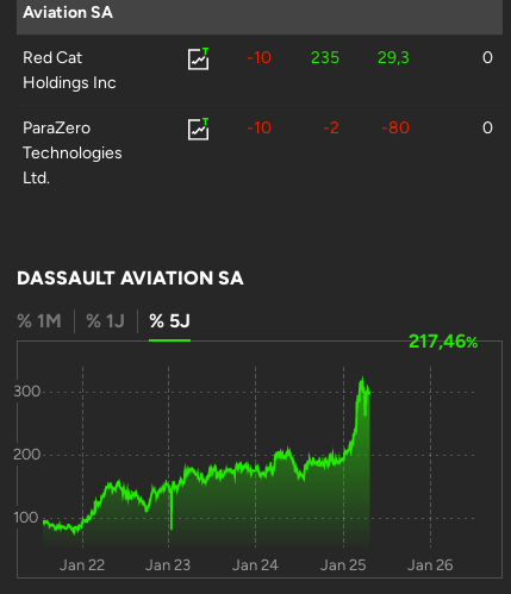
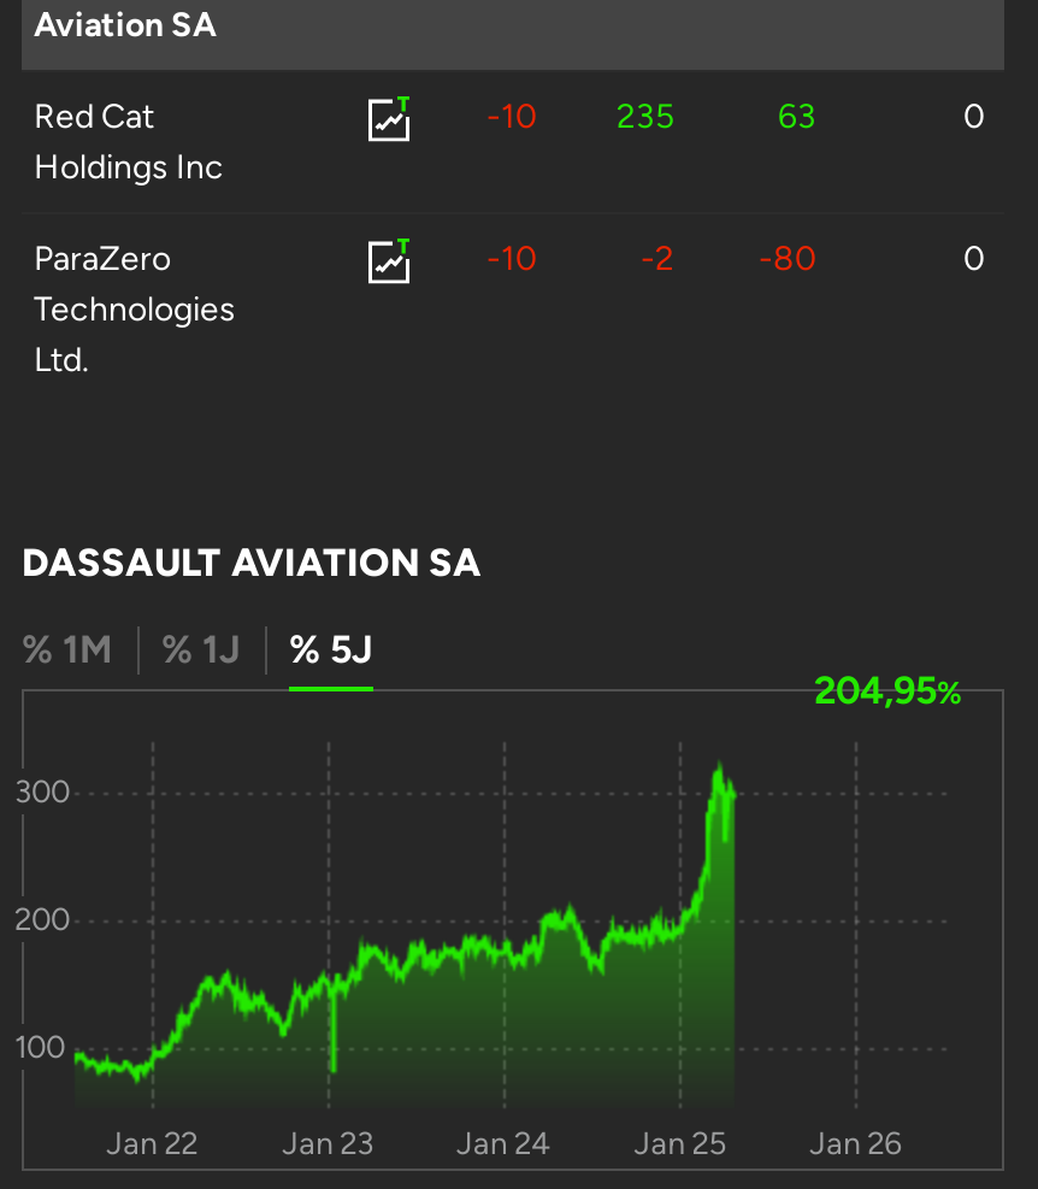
[378,48,410,68] 29,3 -> [778,96,816,137] 63
[409,330,478,352] 217,46% -> [814,667,961,713] 204,95%

